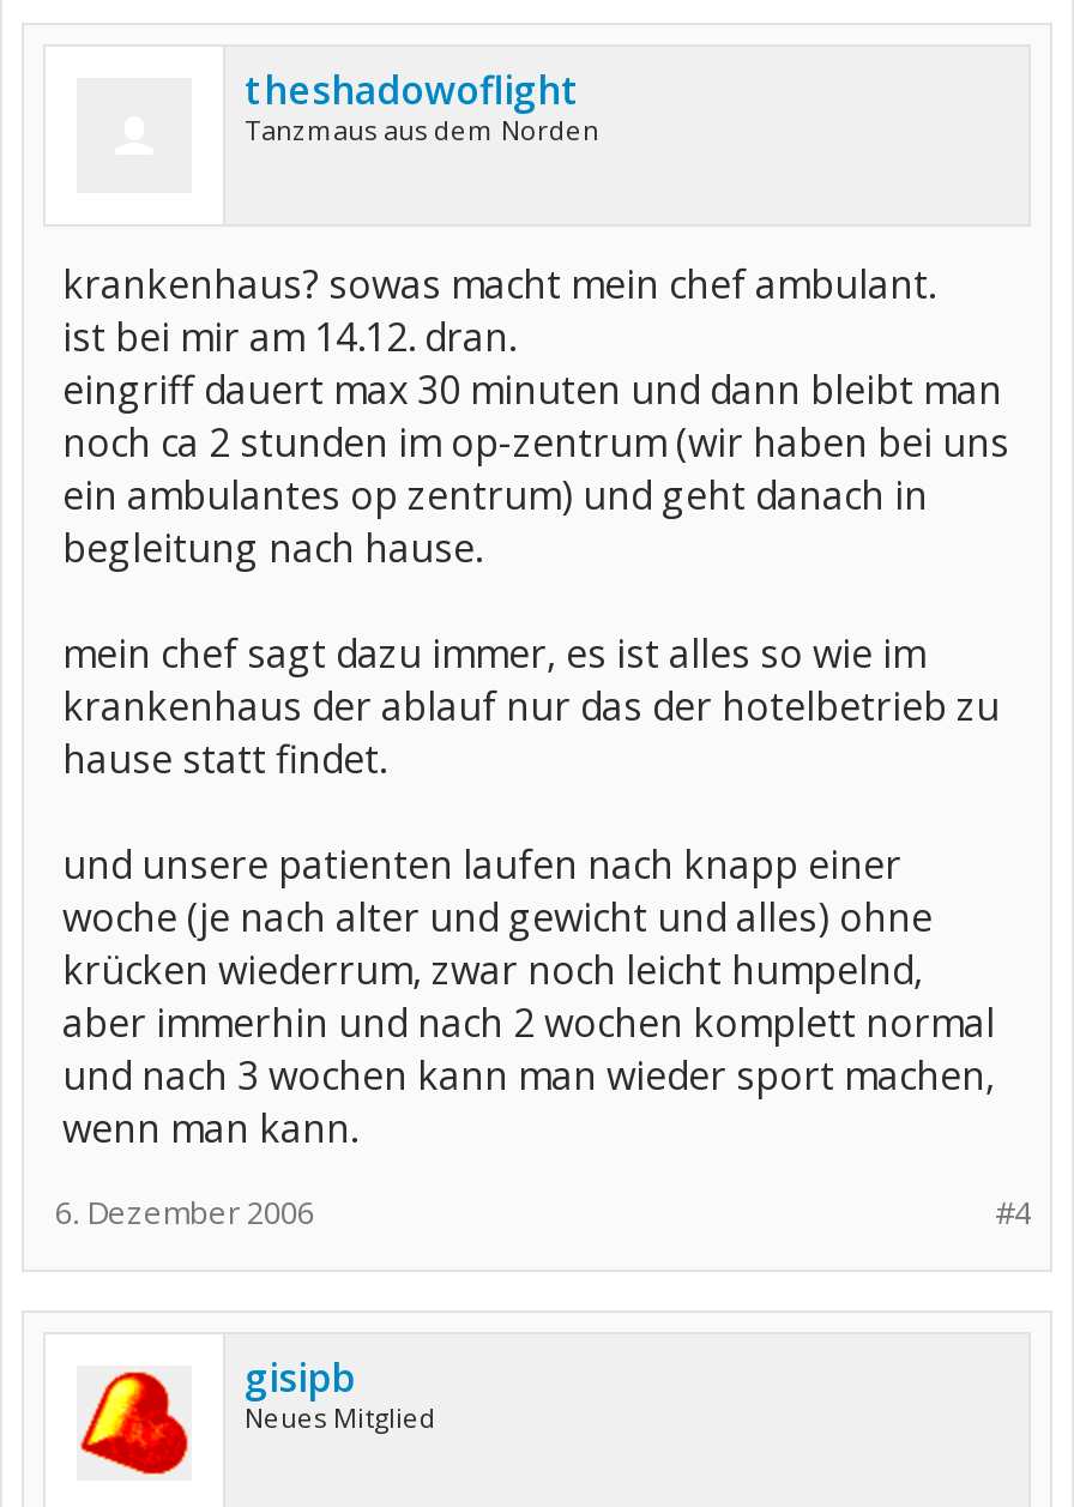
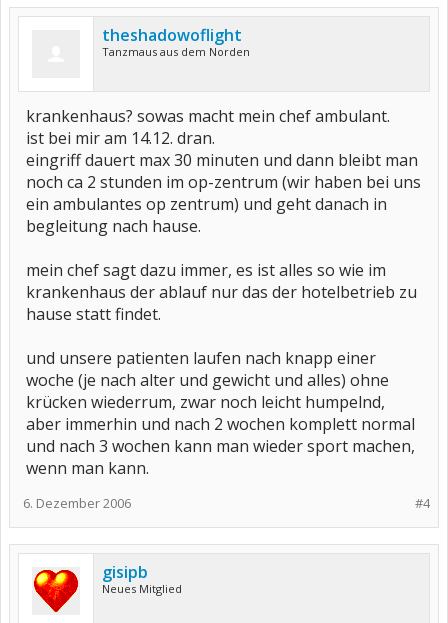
[79,1368,189,1478] [image] -> [33,568,79,613] [image]

